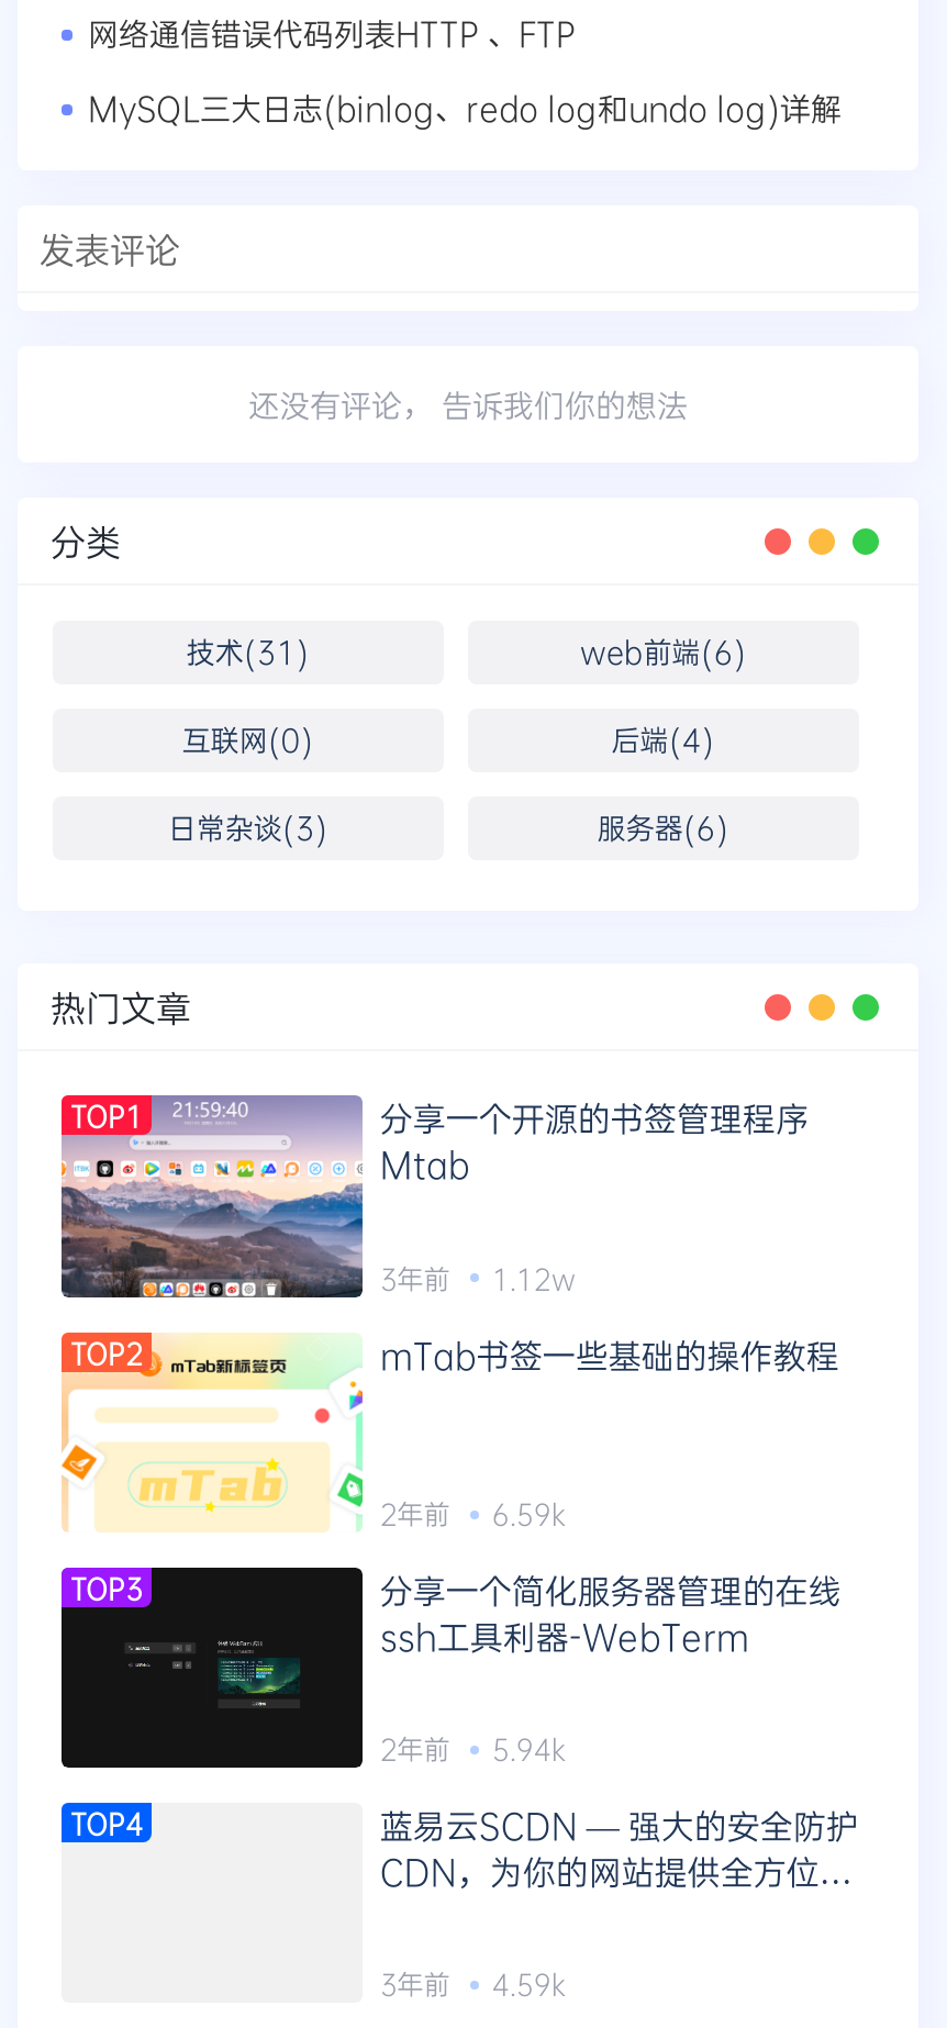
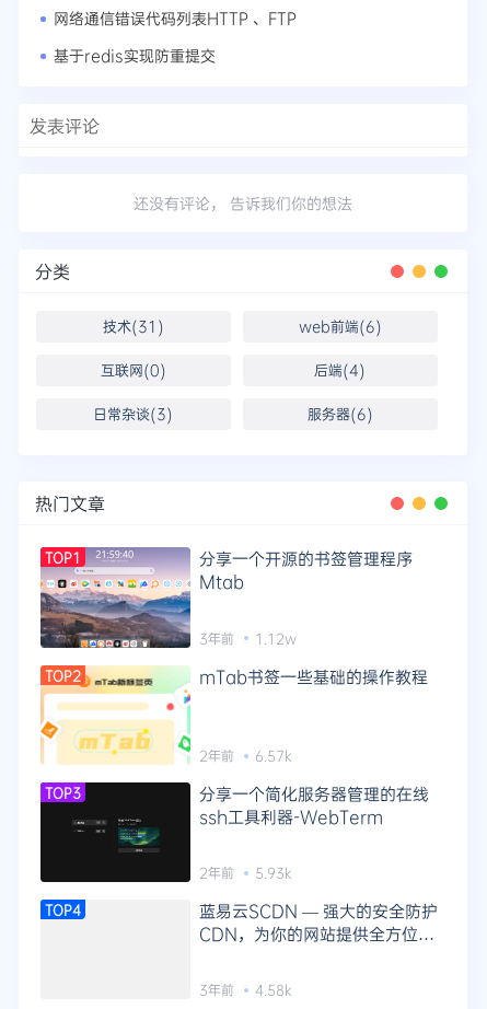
[88,88,842,130] MySQL三大日志(binlog、redo log和undo log)详解 -> [54,45,216,66] 基于redis实现防重提交
[380,1495,567,1530] 2年前 6.59k -> [199,746,292,764] 2年前 6.57k
[380,1731,567,1766] 2年前 5.94k -> [199,864,292,881] 2年前 5.93k
[380,1966,567,2002] 3年前 4.59k -> [199,981,292,999] 3年前 4.58k

